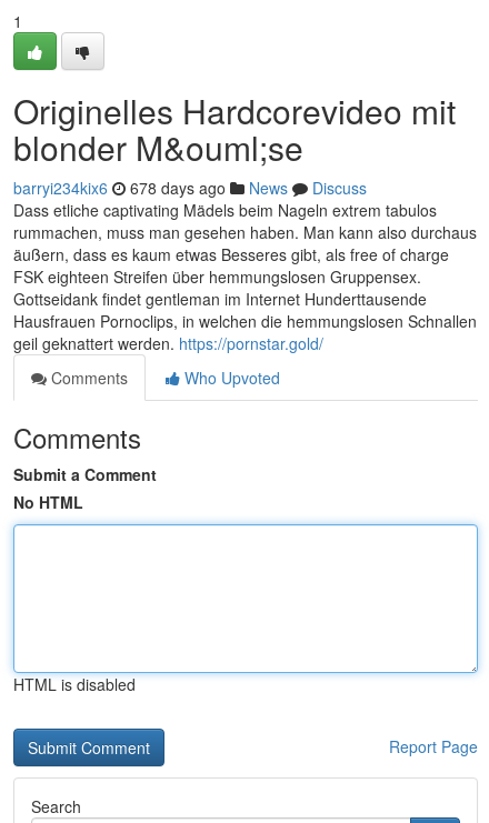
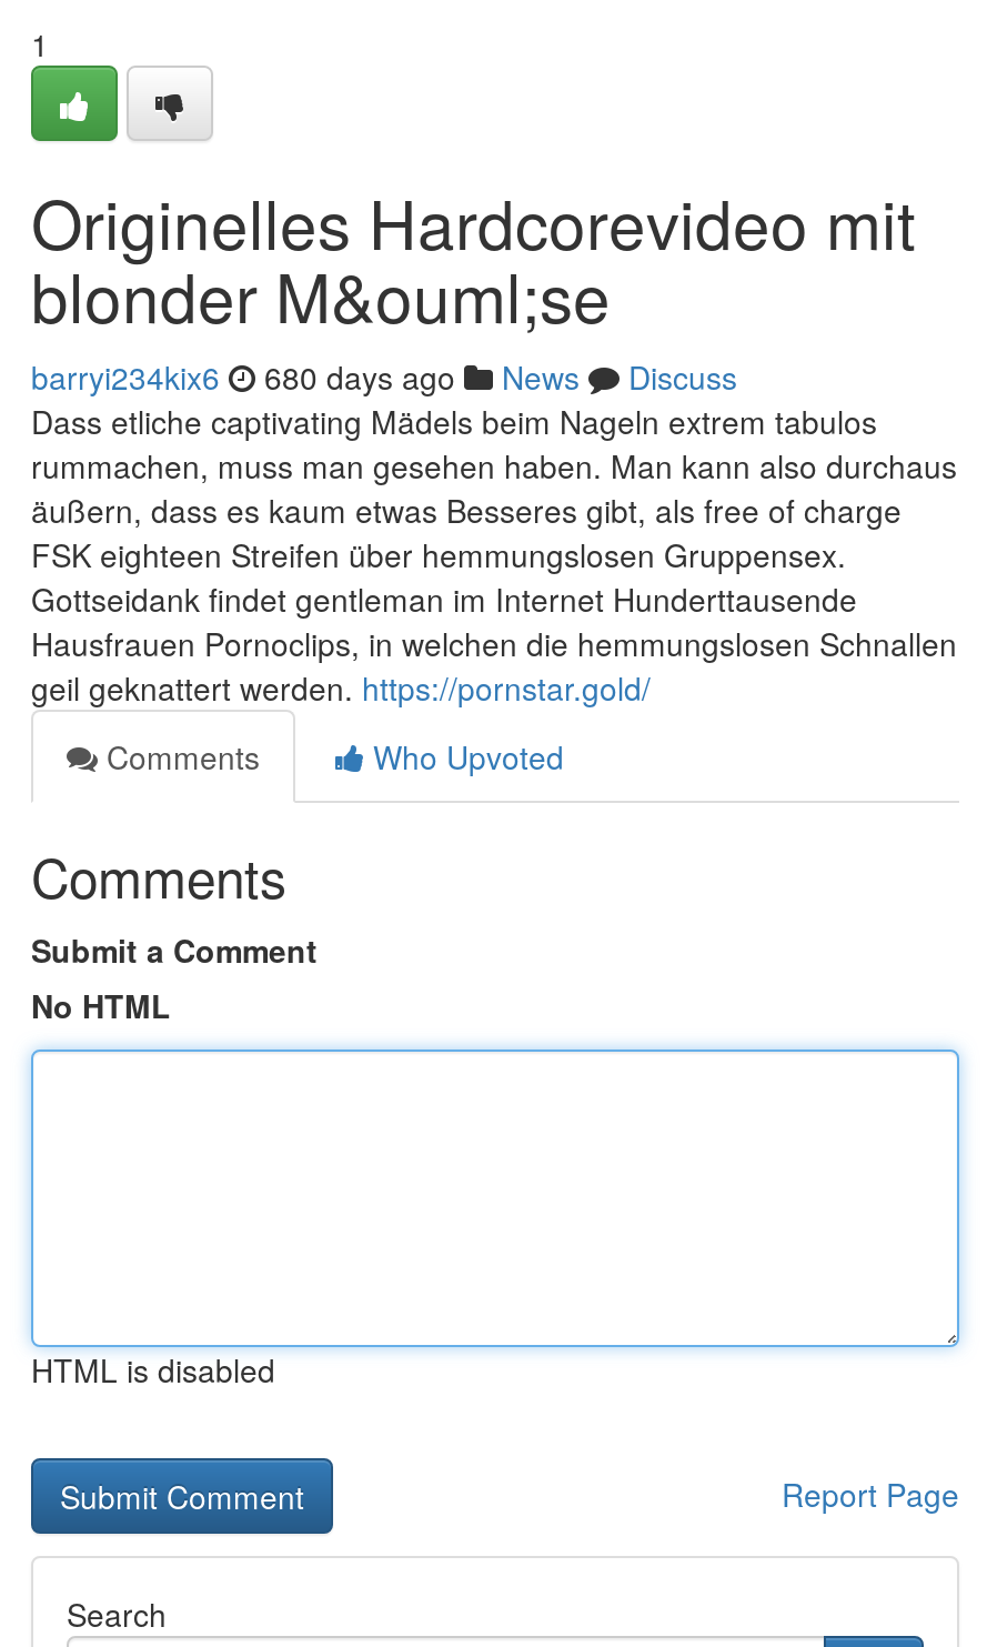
[13,177,367,199] barryi234kix6 678 days ago News Discuss -> [31,354,737,399] barryi234kix6 680 days ago News Discuss

